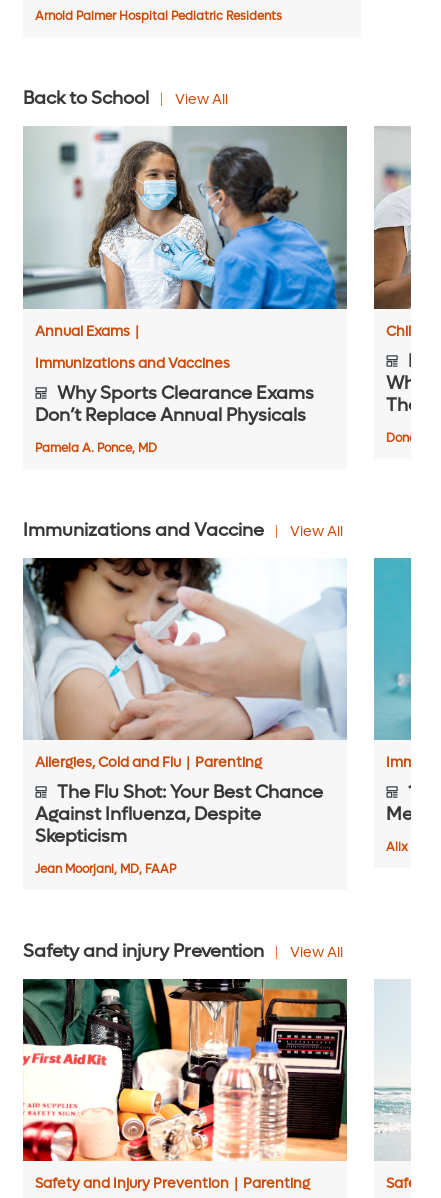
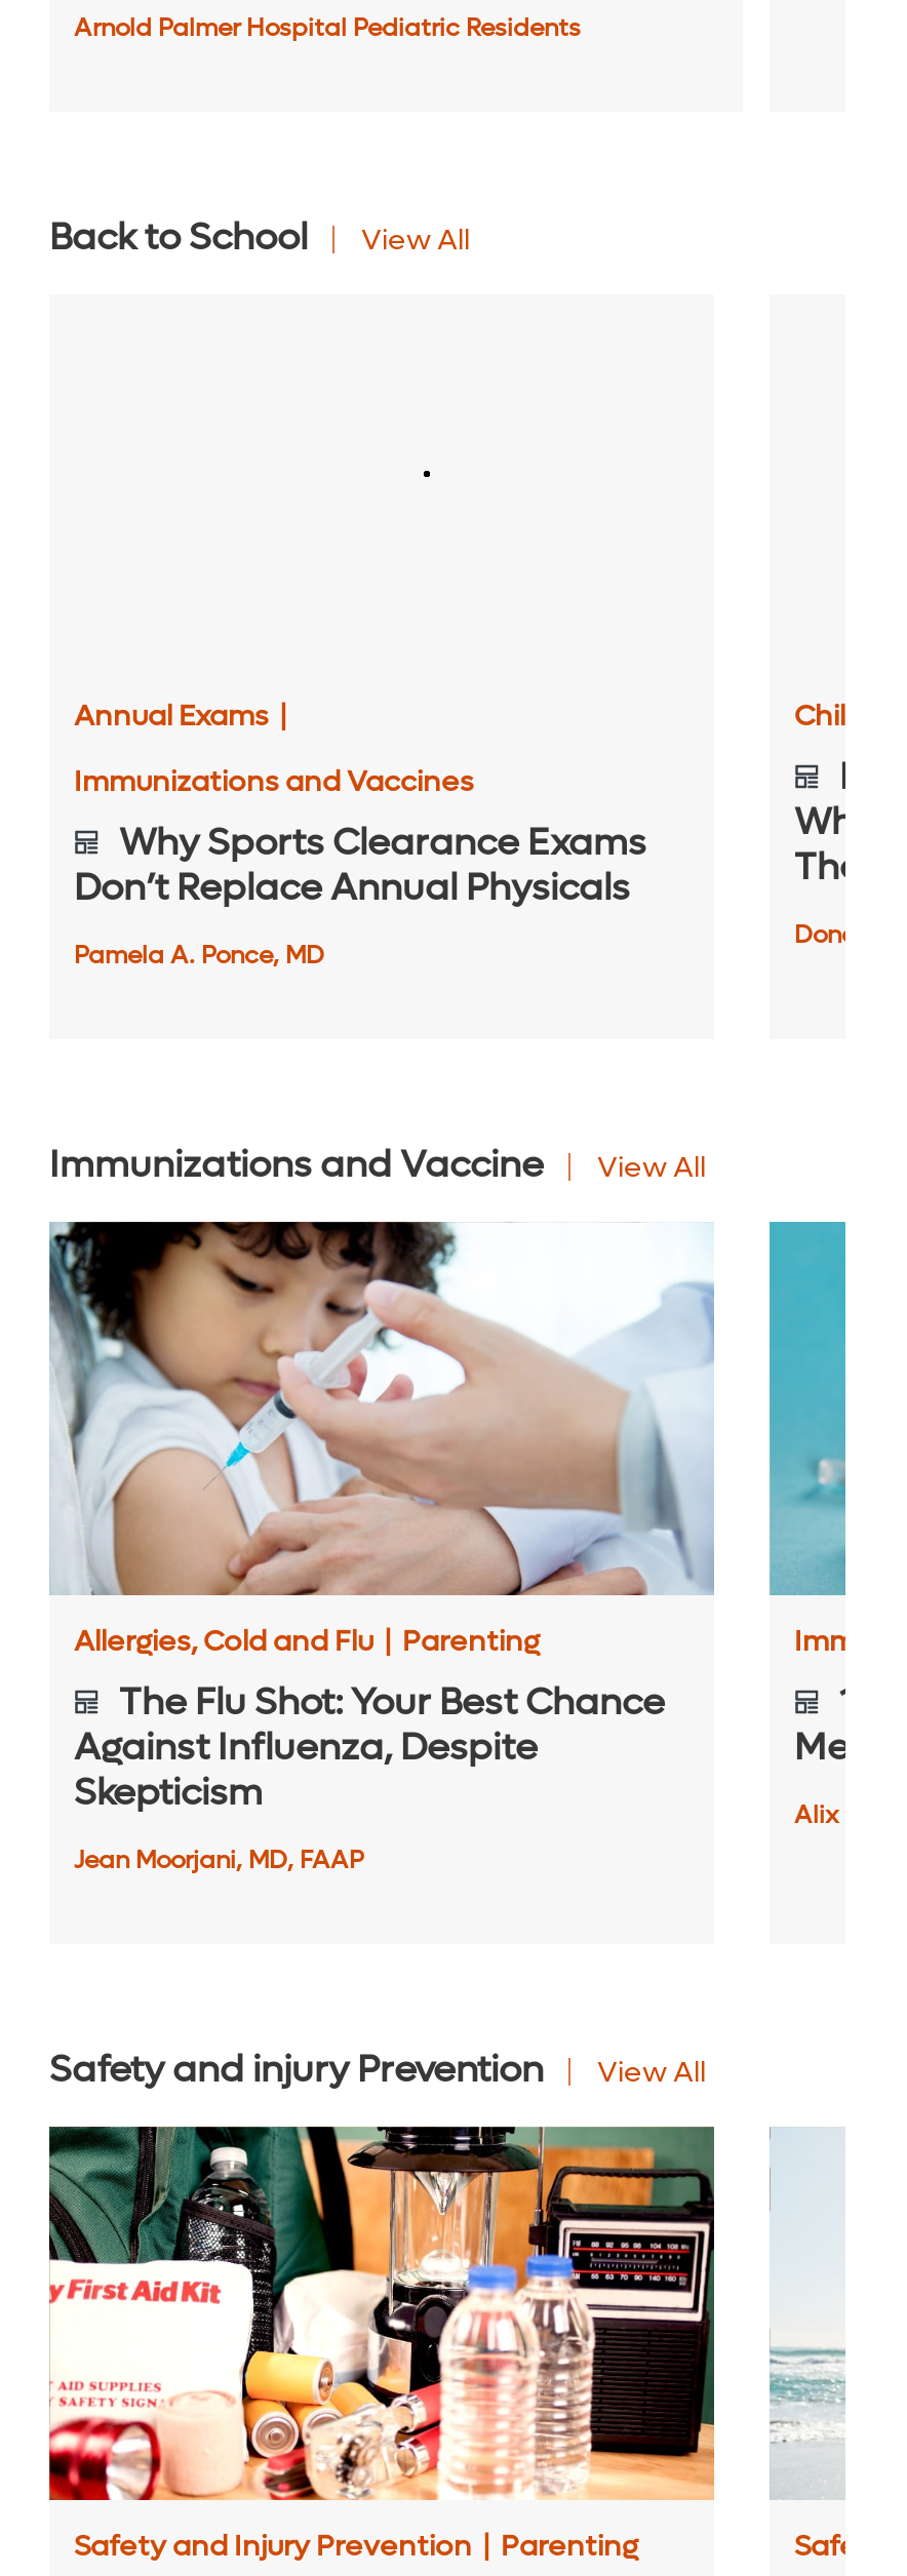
[22,125,348,310] [image] -> none
[373,126,412,310] [image] -> none

